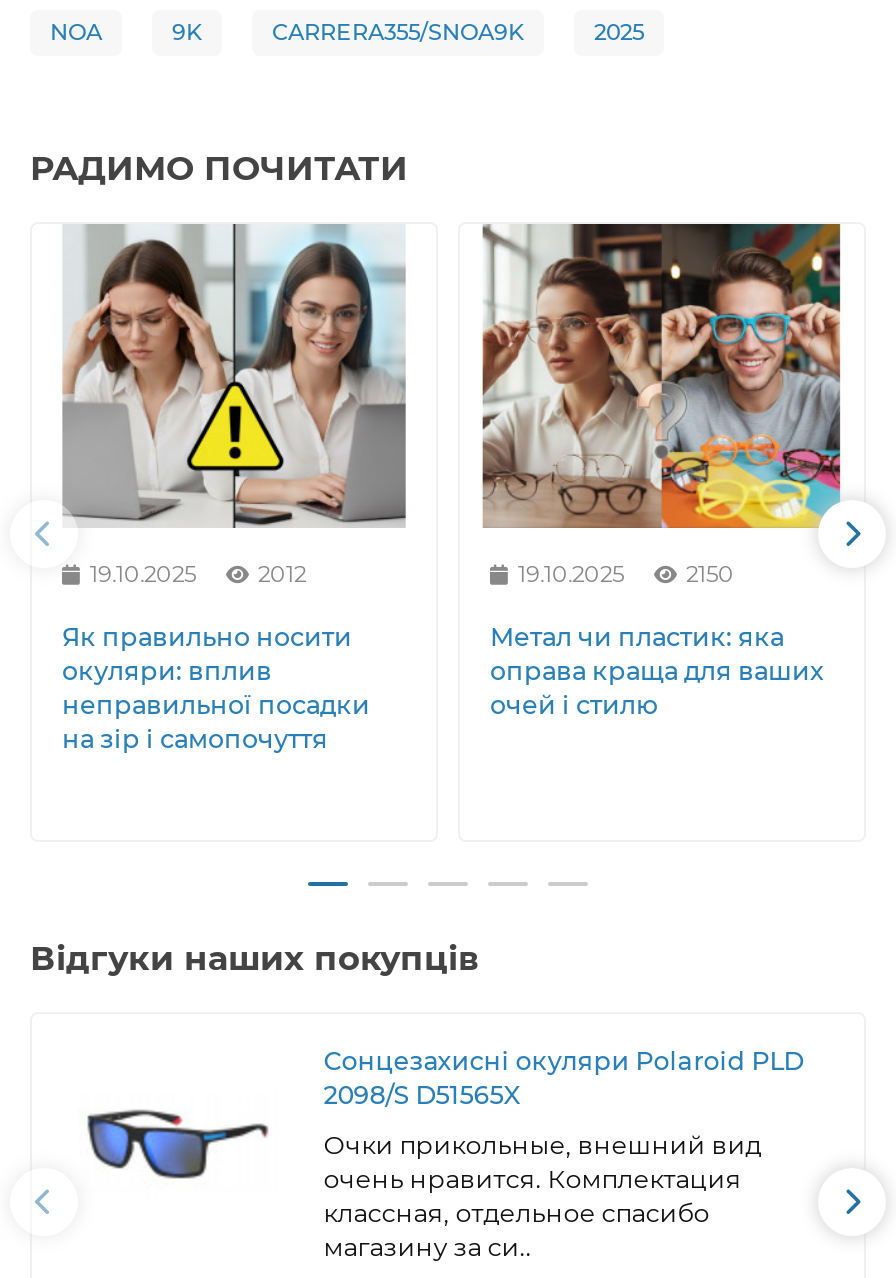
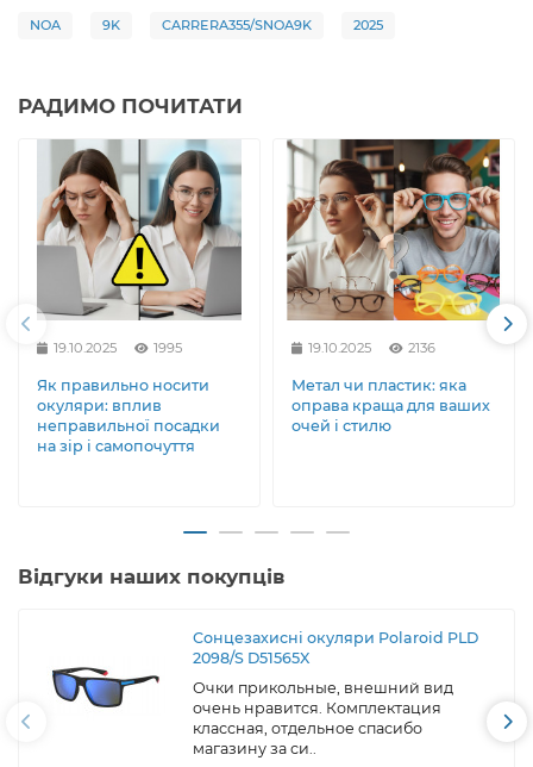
[258,559,306,587] 2012 -> [153,339,182,356] 1995
[686,559,734,587] 2150 -> [408,339,435,356] 2136

